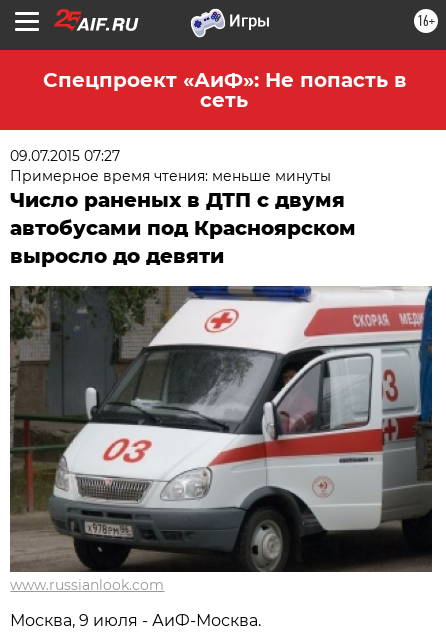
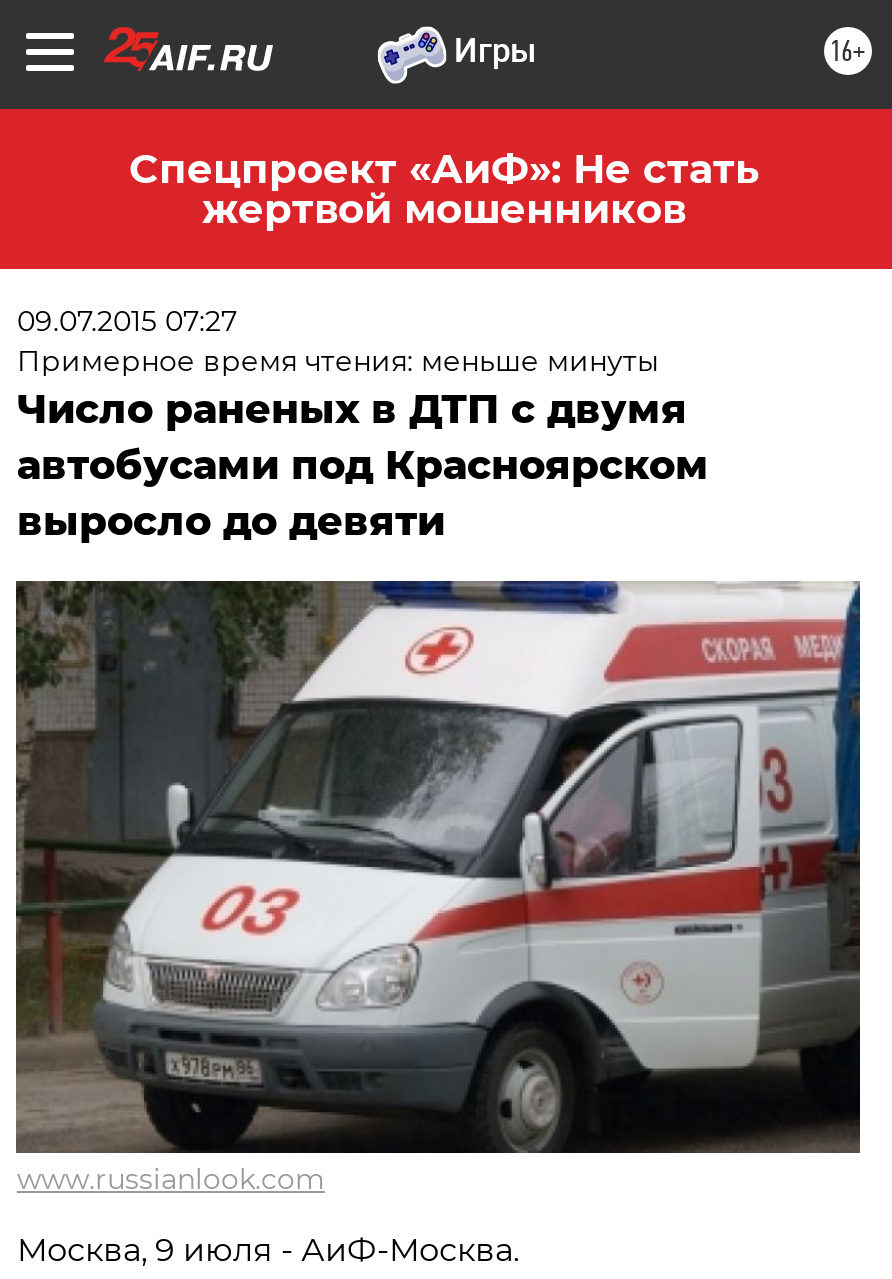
[42,68,405,112] Спецпроект «АиФ»: Не попасть в | сеть -> [129,145,759,233] Спецпроект «АиФ»: Не стать | жертвой мошенников

